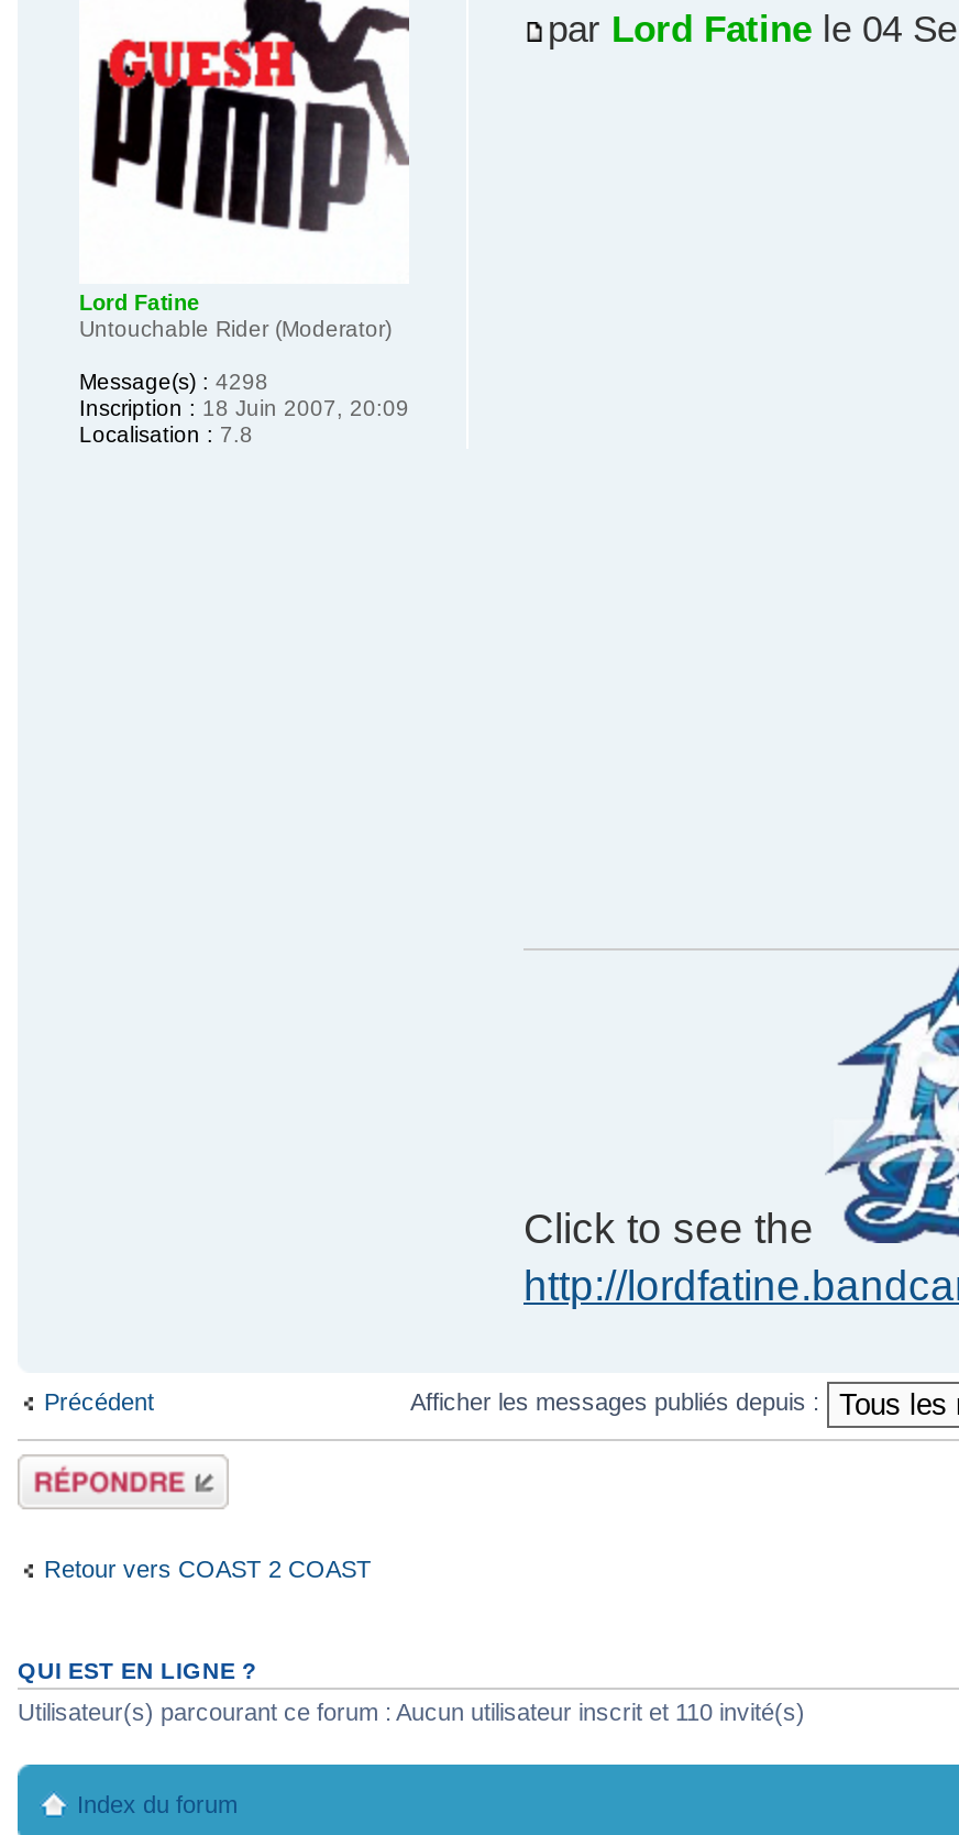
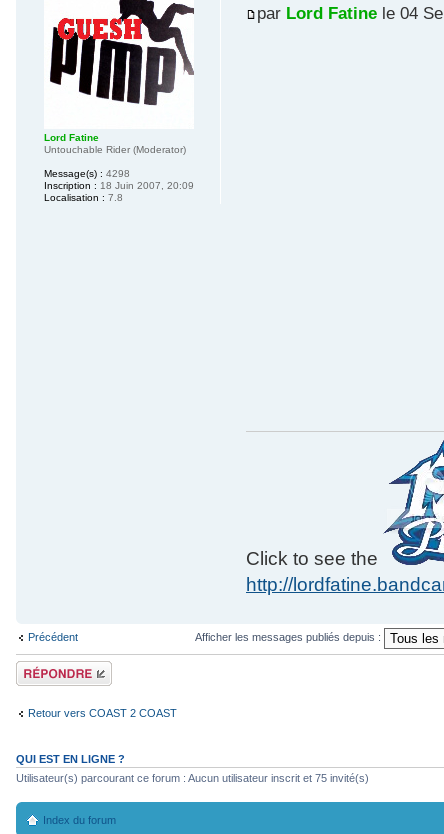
[18,1699,805,1725] Utilisateur(s) parcourant ce forum : Aucun utilisateur inscrit et 110 invité(s) -> [16,772,369,784] Utilisateur(s) parcourant ce forum : Aucun utilisateur inscrit et 75 invité(s)

